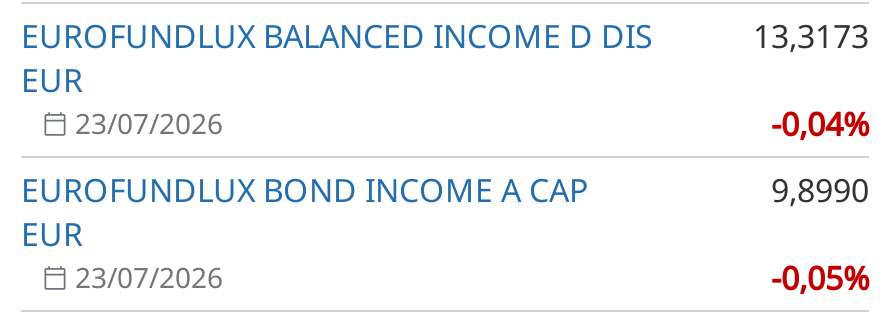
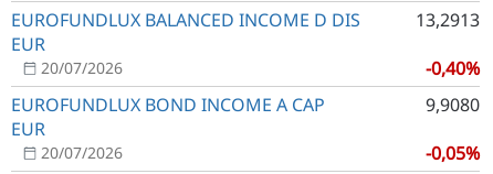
[753,14,869,58] 13,3173 -> [416,8,480,32] 13,2913
[75,104,223,142] 23/07/2026 -> [41,57,123,78] 20/07/2026
[771,102,869,146] -0,04% -> [426,56,480,80] -0,40%
[771,168,869,212] 9,8990 -> [426,93,480,117] 9,9080
[75,258,223,296] 23/07/2026 -> [41,142,123,163] 20/07/2026

